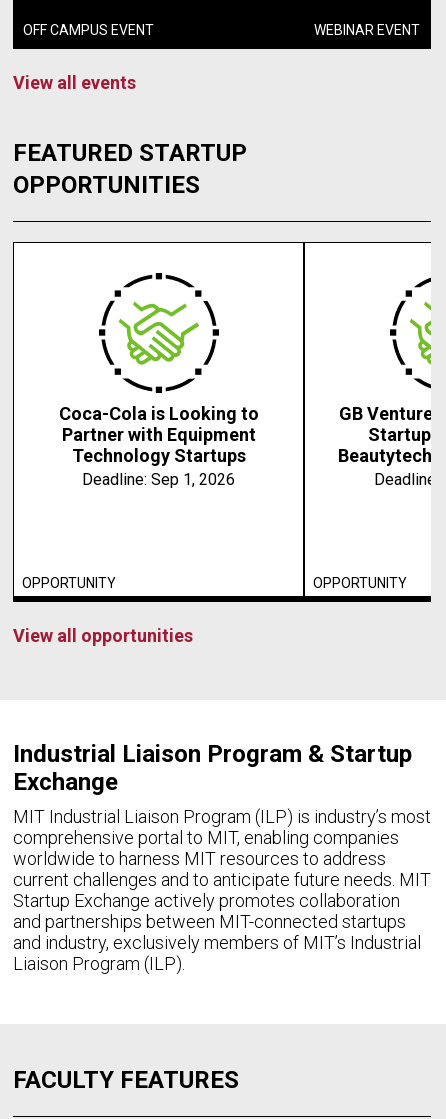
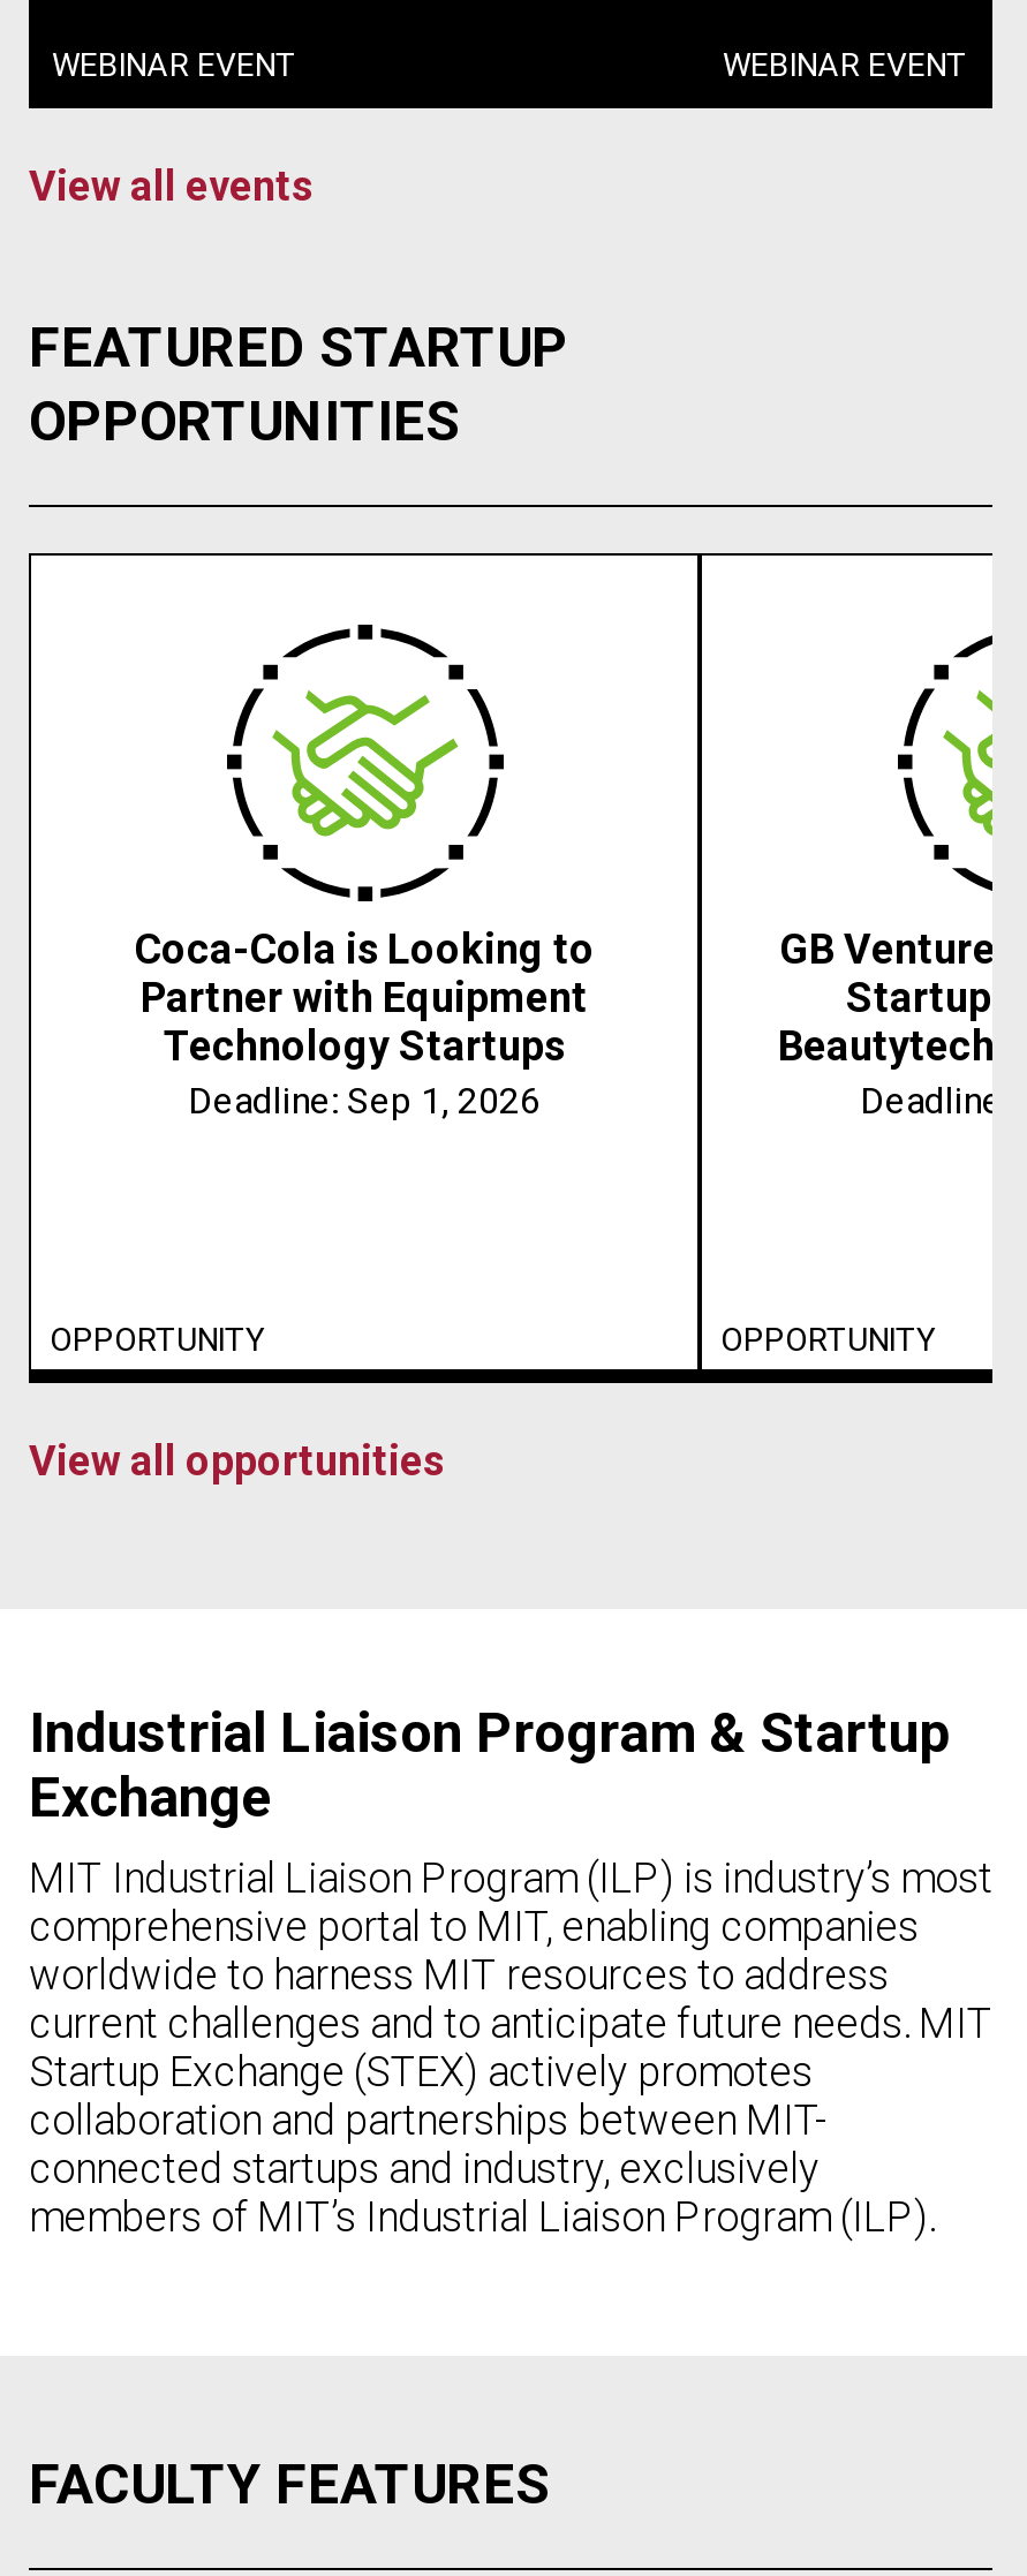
[23,22,154,38] OFF CAMPUS EVENT -> [52,46,296,83] WEBINAR EVENT
[13,890,421,974] Startup Exchange actively promotes collaboration | and partnerships between MIT-connected startups | and industry, exclusively members of MIT’s Industrial | Liaison Program (ILP). -> [29,2047,935,2241] Startup Exchange (STEX) actively promotes | collaboration and partnerships between MIT- | connected startups and industry, exclusively | members of MIT’s Industrial Liaison Program (ILP).

